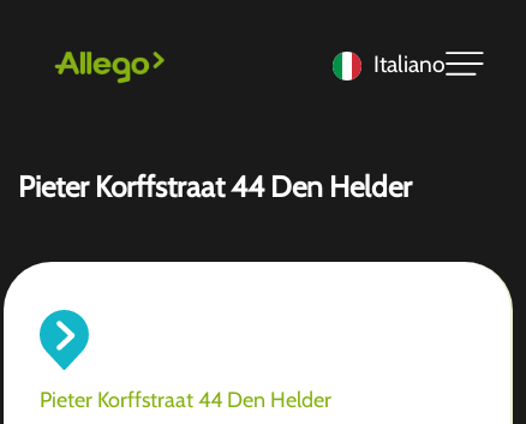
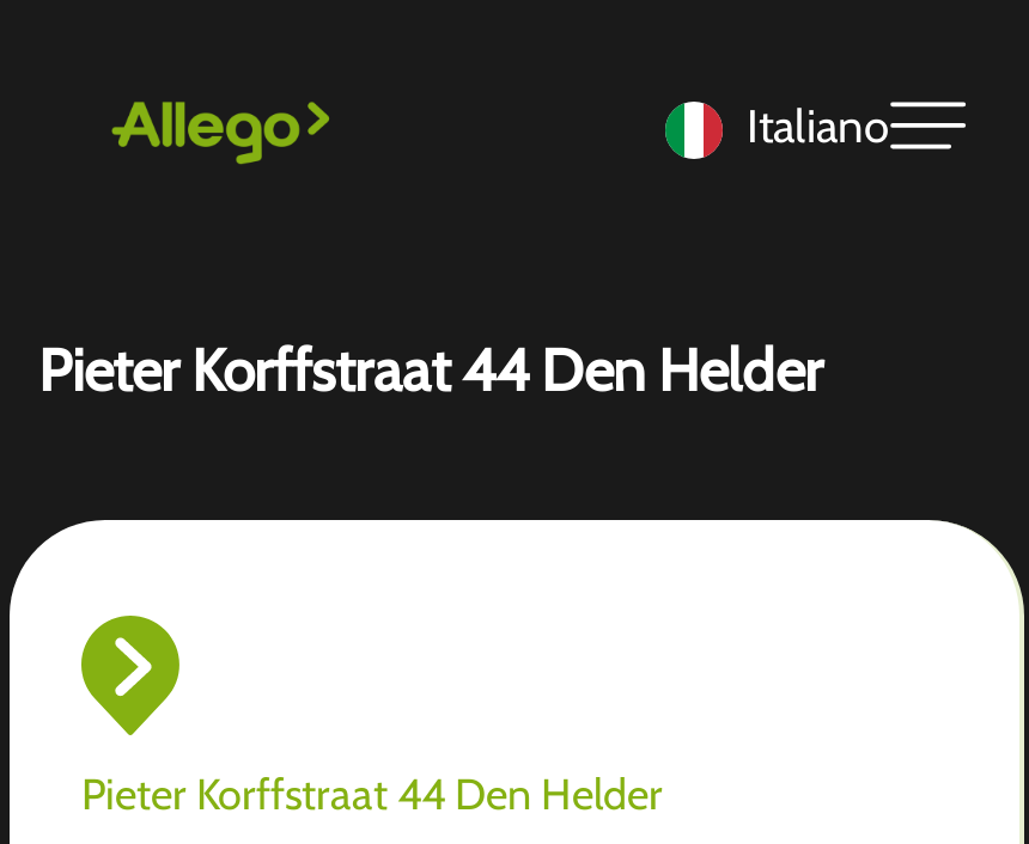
[38,309,90,371] [image] -> [79,613,182,738] [image]

